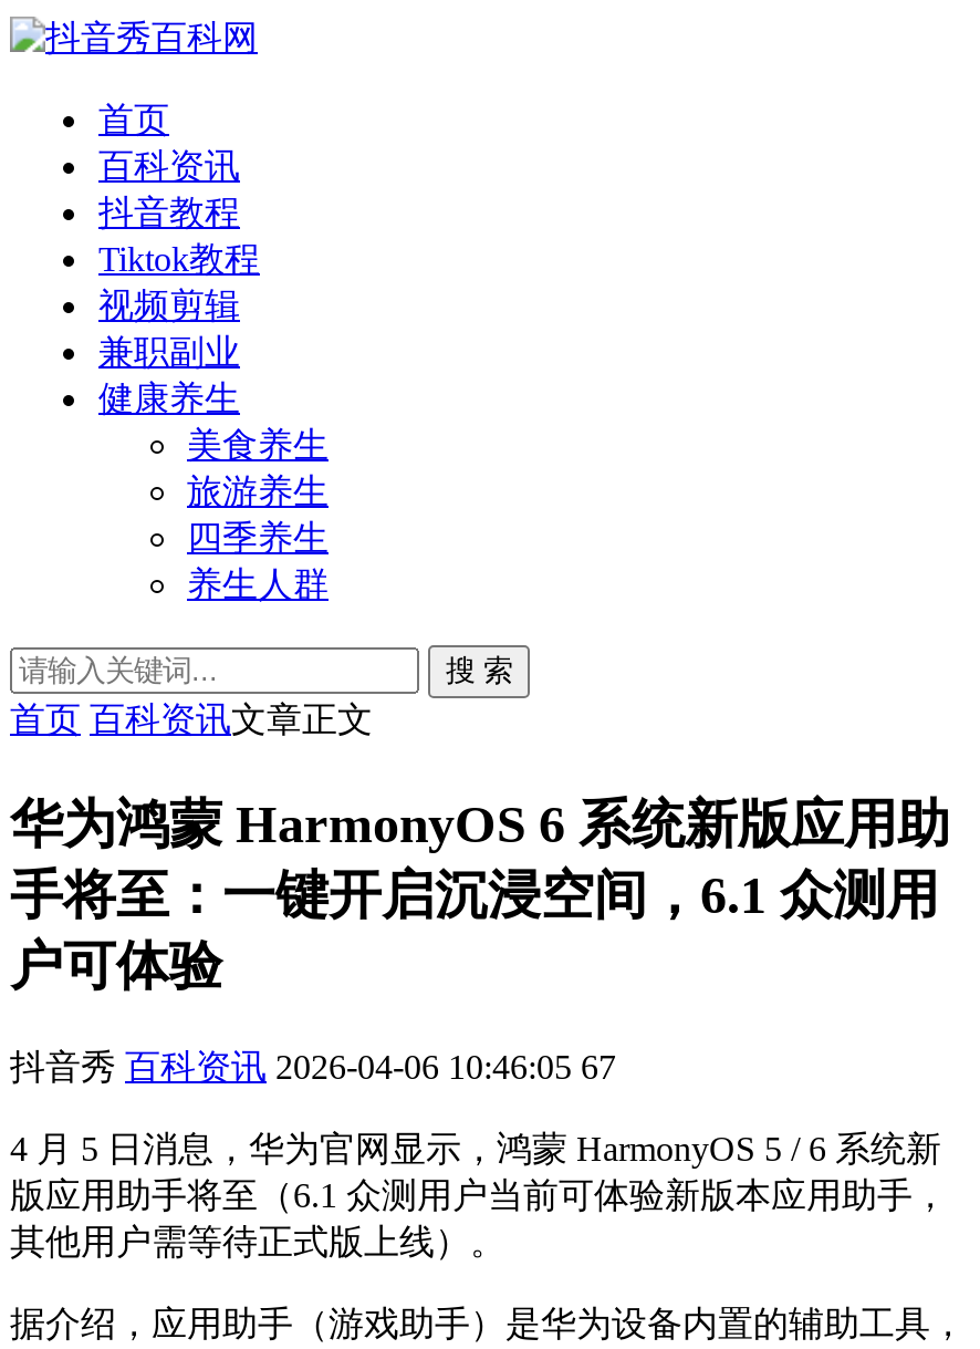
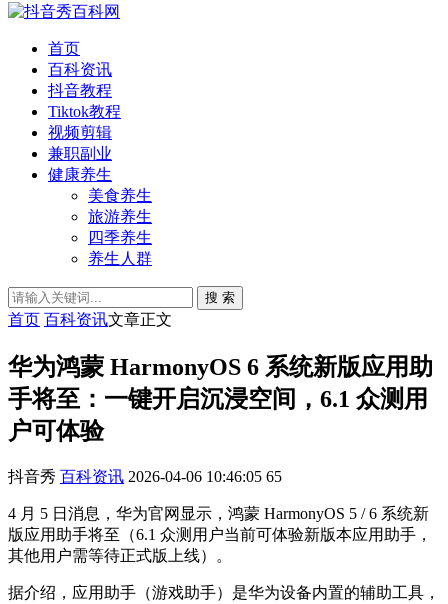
[10,1048,616,1085] 抖音秀 百科资讯 2026-04-06 10:46:05 67 -> [8,468,282,485] 抖音秀 百科资讯 2026-04-06 10:46:05 65

